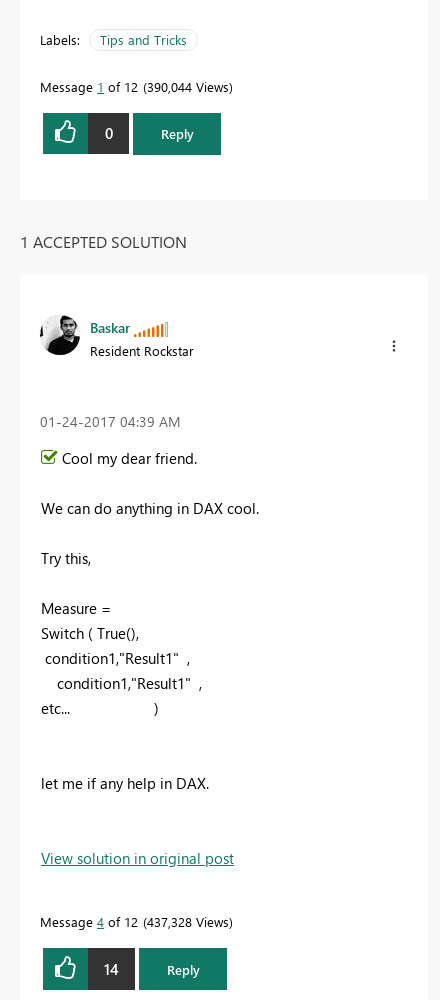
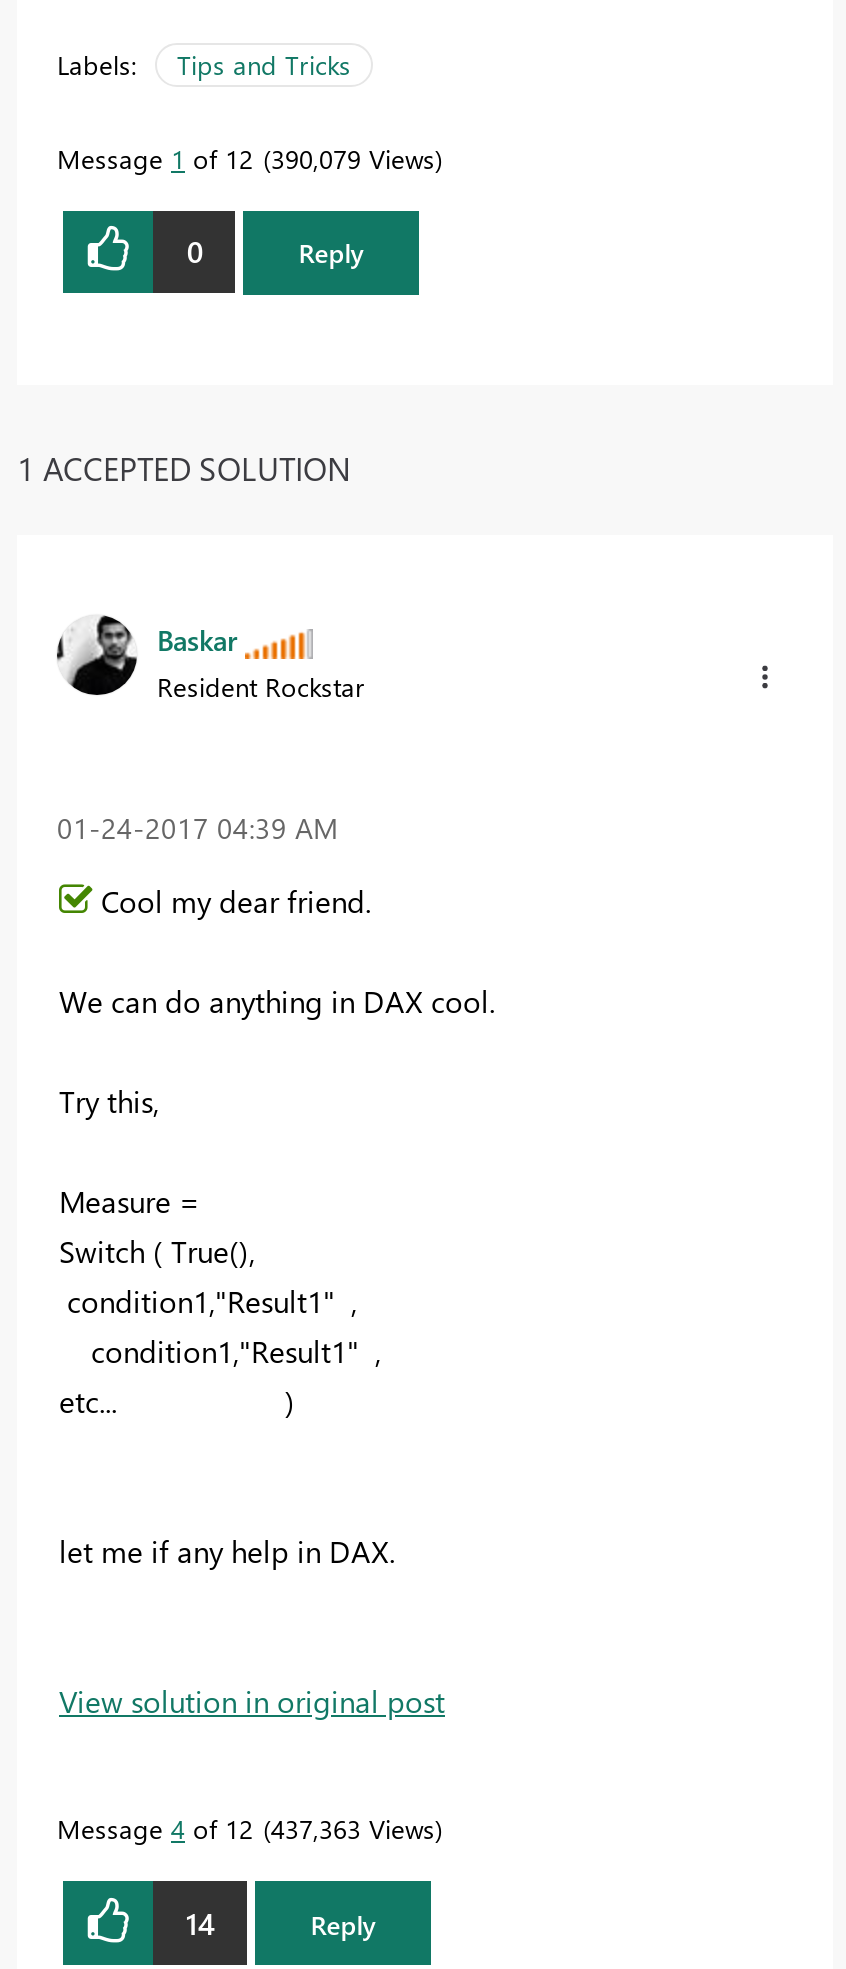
[40,78,229,95] Message 1 of 12 390,044 Views -> [57,140,435,174] Message 1 of 12 390,079 Views
[40,913,229,930] Message 4 of 12 437,328 Views -> [57,1811,435,1845] Message 4 of 12 437,363 Views

